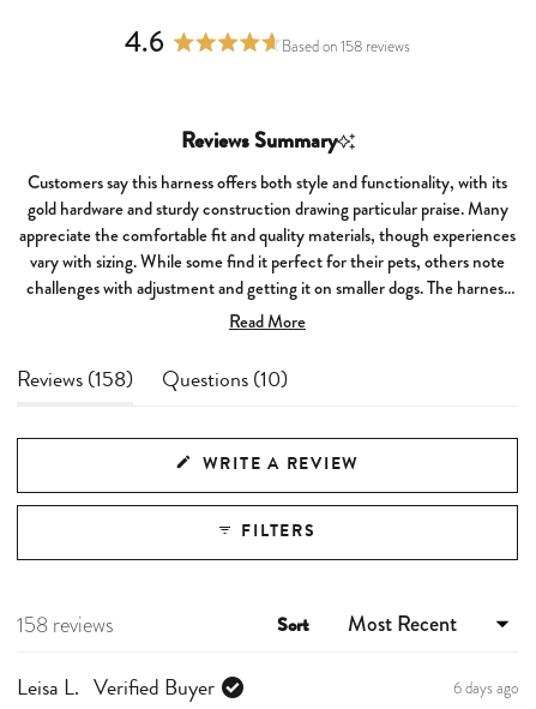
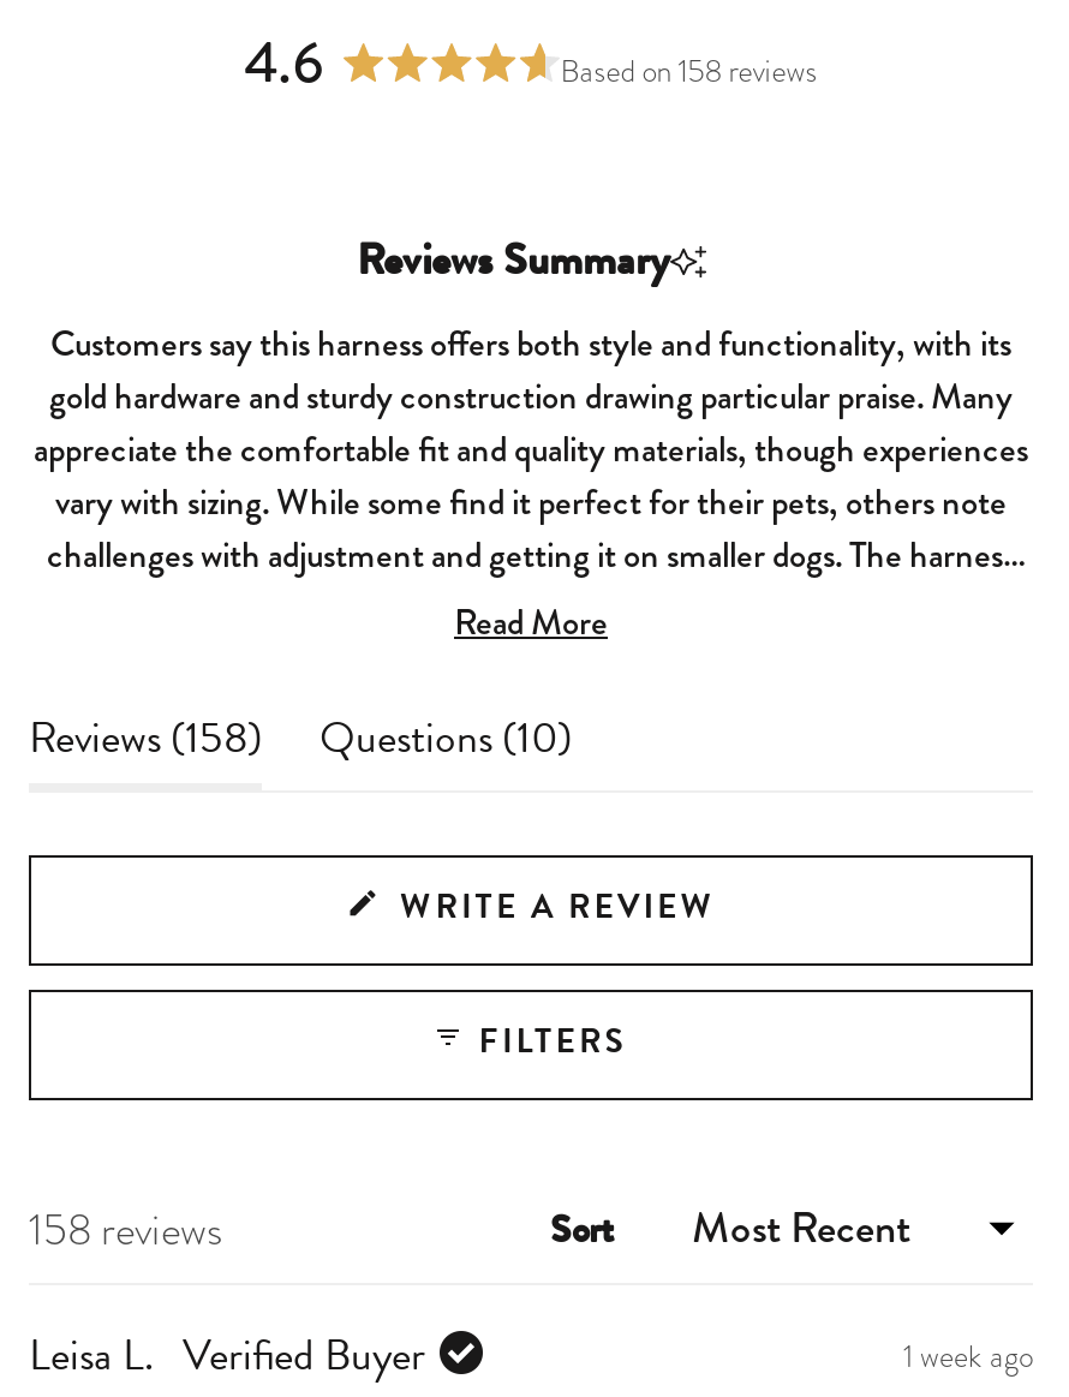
[453,677,518,700] 6 days ago -> [903,1332,1033,1378] 1 week ago

